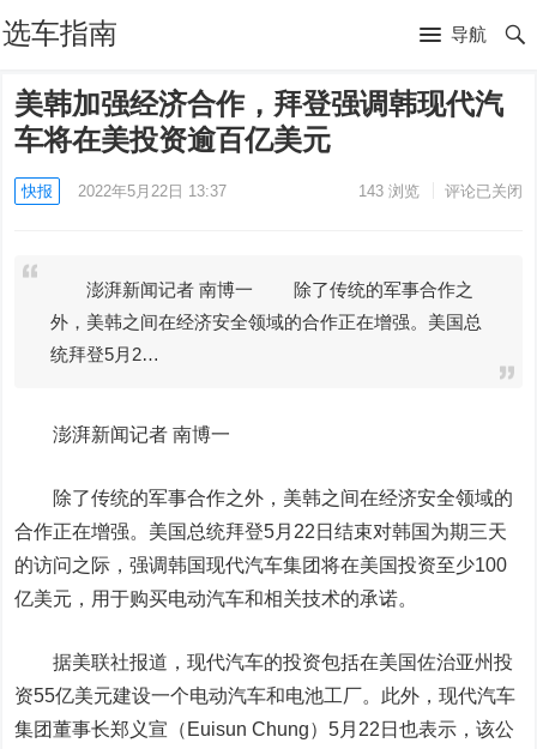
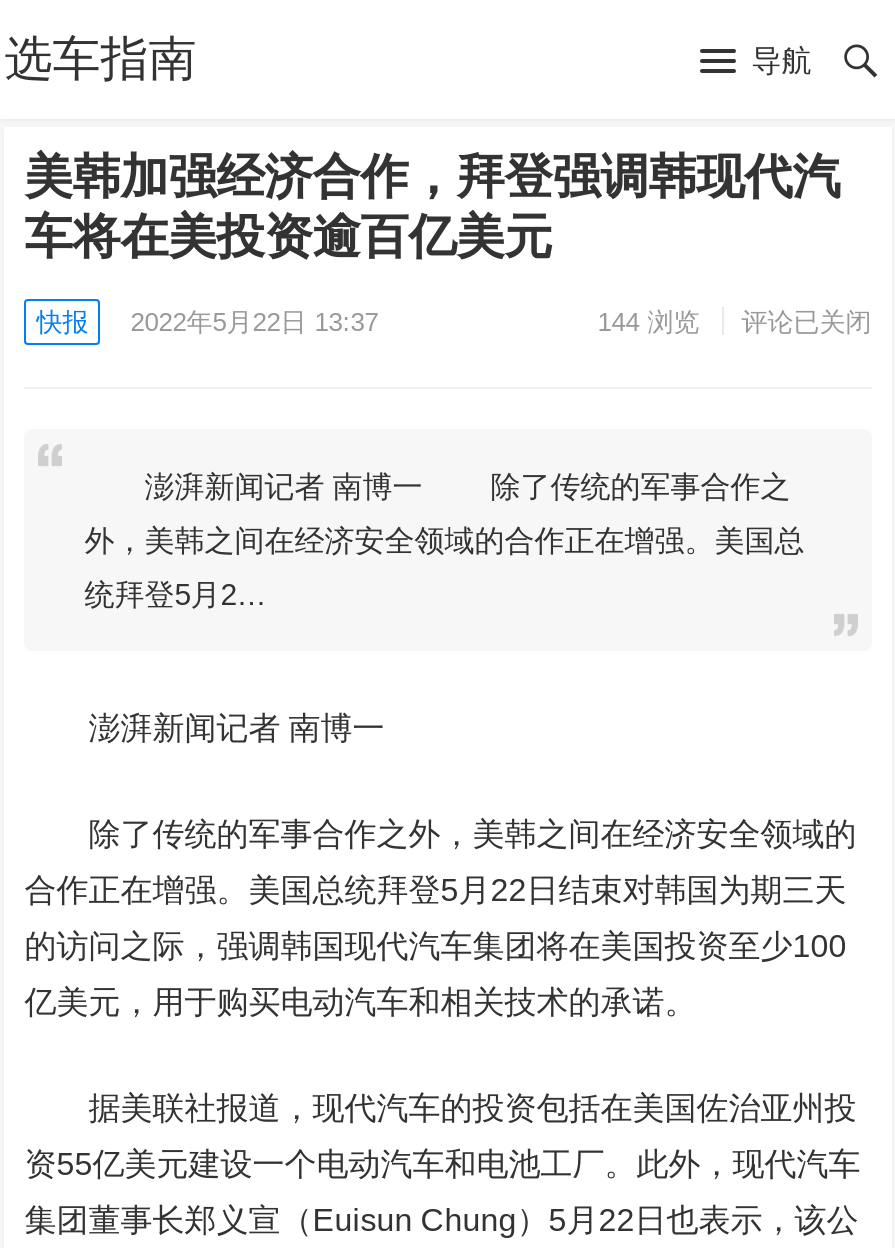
[358,182,522,200] 143浏览 评论已关闭 -> [598,307,872,337] 144浏览 评论已关闭

